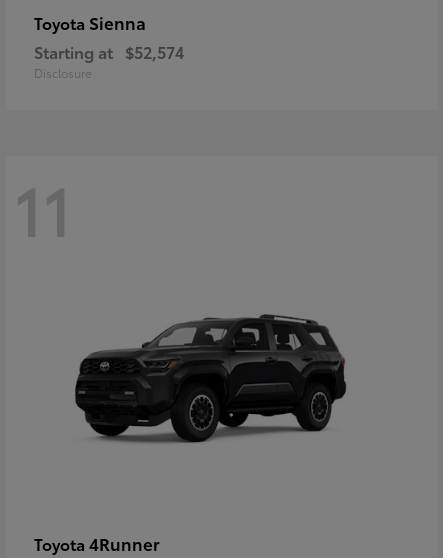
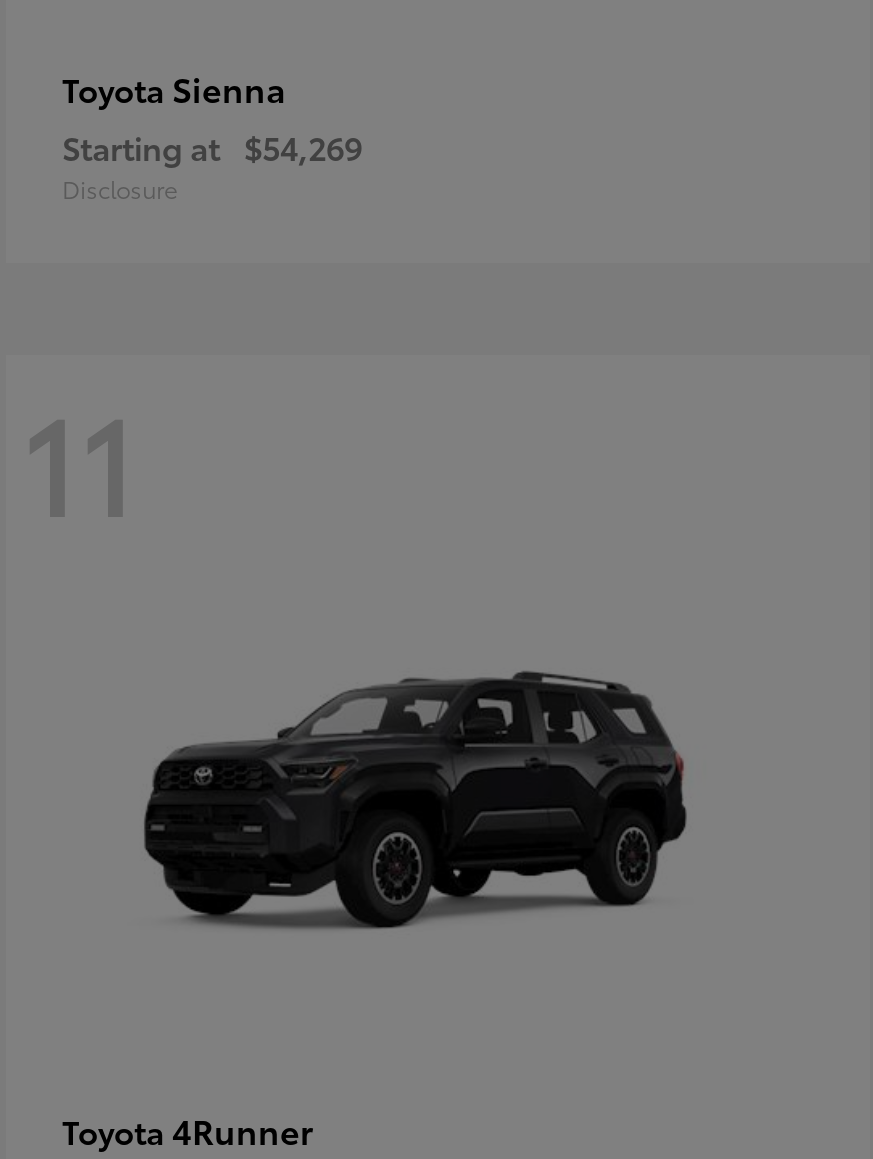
[34,40,184,63] Starting at $52,574 -> [62,123,362,169] Starting at $54,269

